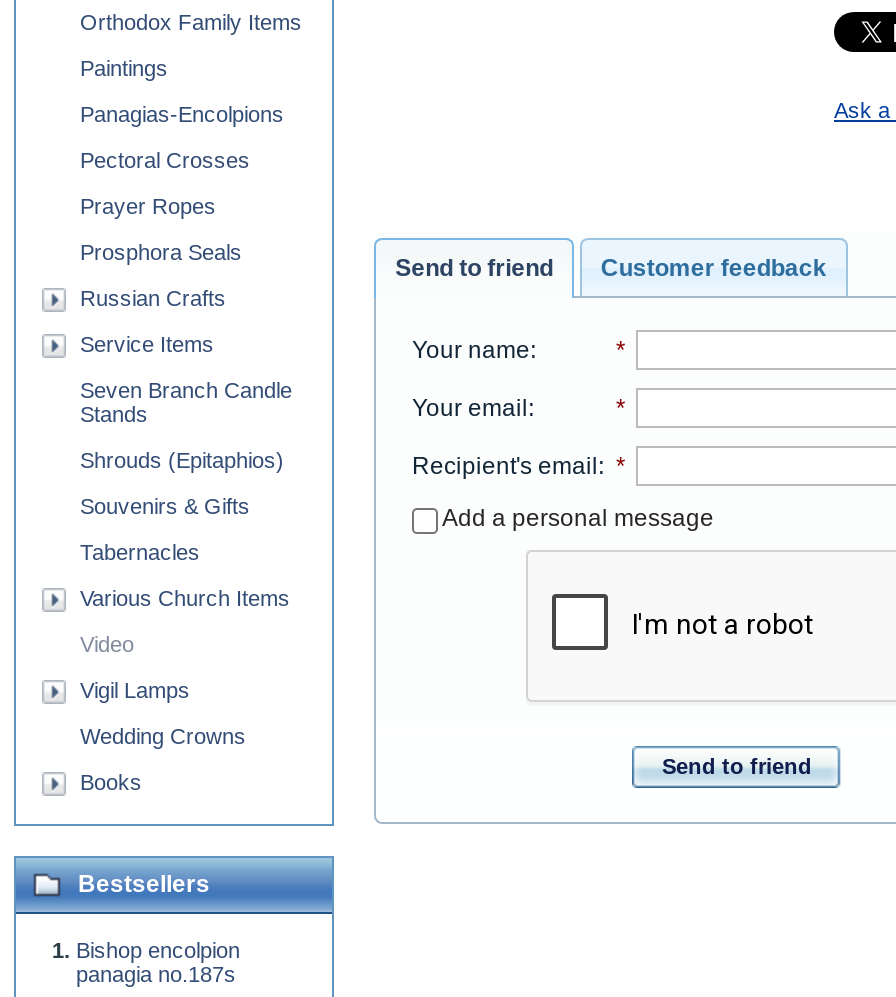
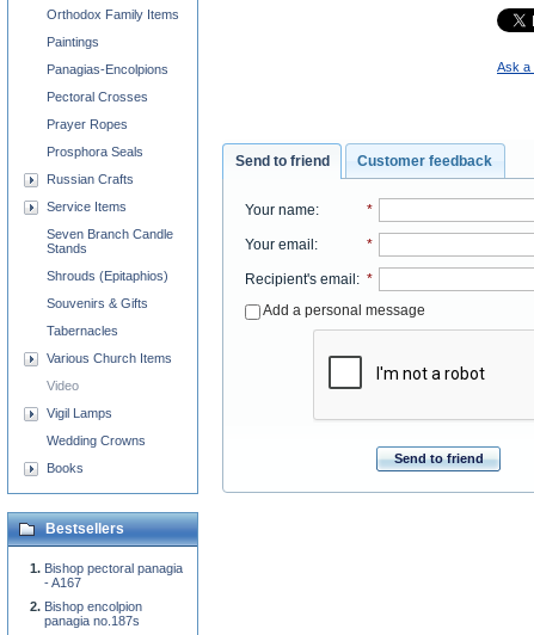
none -> [44,561,183,590] Bishop pectoral panagia | - A167

